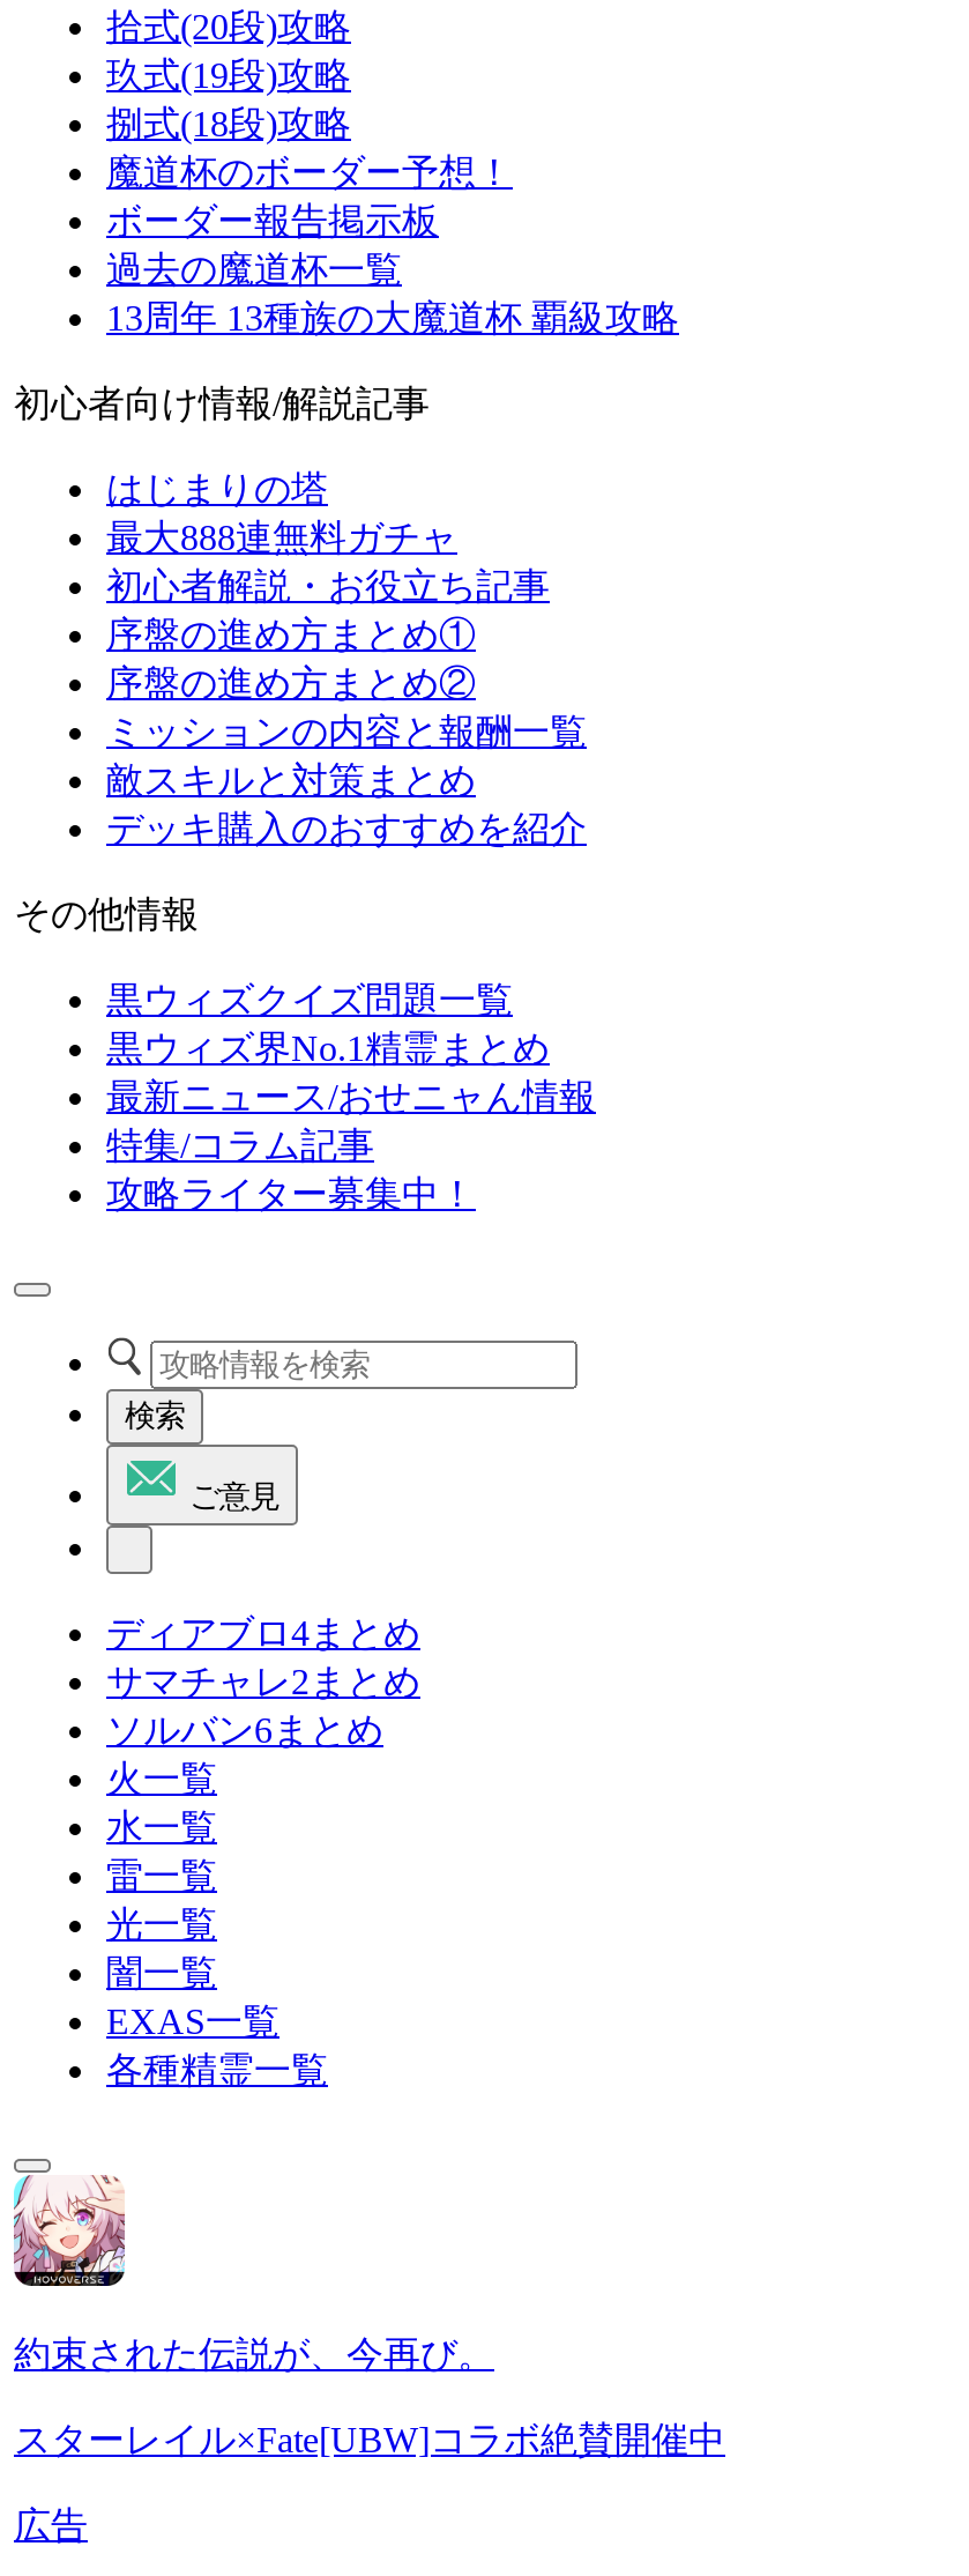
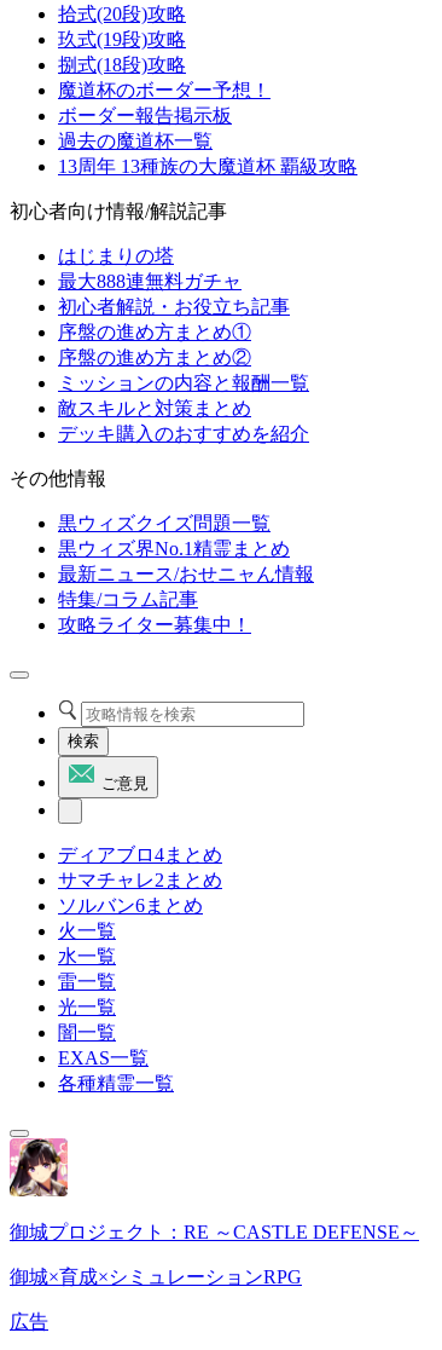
[12,2173,494,2374] [image] | 約束された伝説が、今再び。 -> [8,1137,419,1242] [image] | 御城プロジェクト：RE ～CASTLE DEFENSE～
[14,2420,725,2459] スターレイル×Fate[UBW]コラボ絶賛開催中 -> [10,1267,302,1287] 御城×育成×シミュレーションRPG

